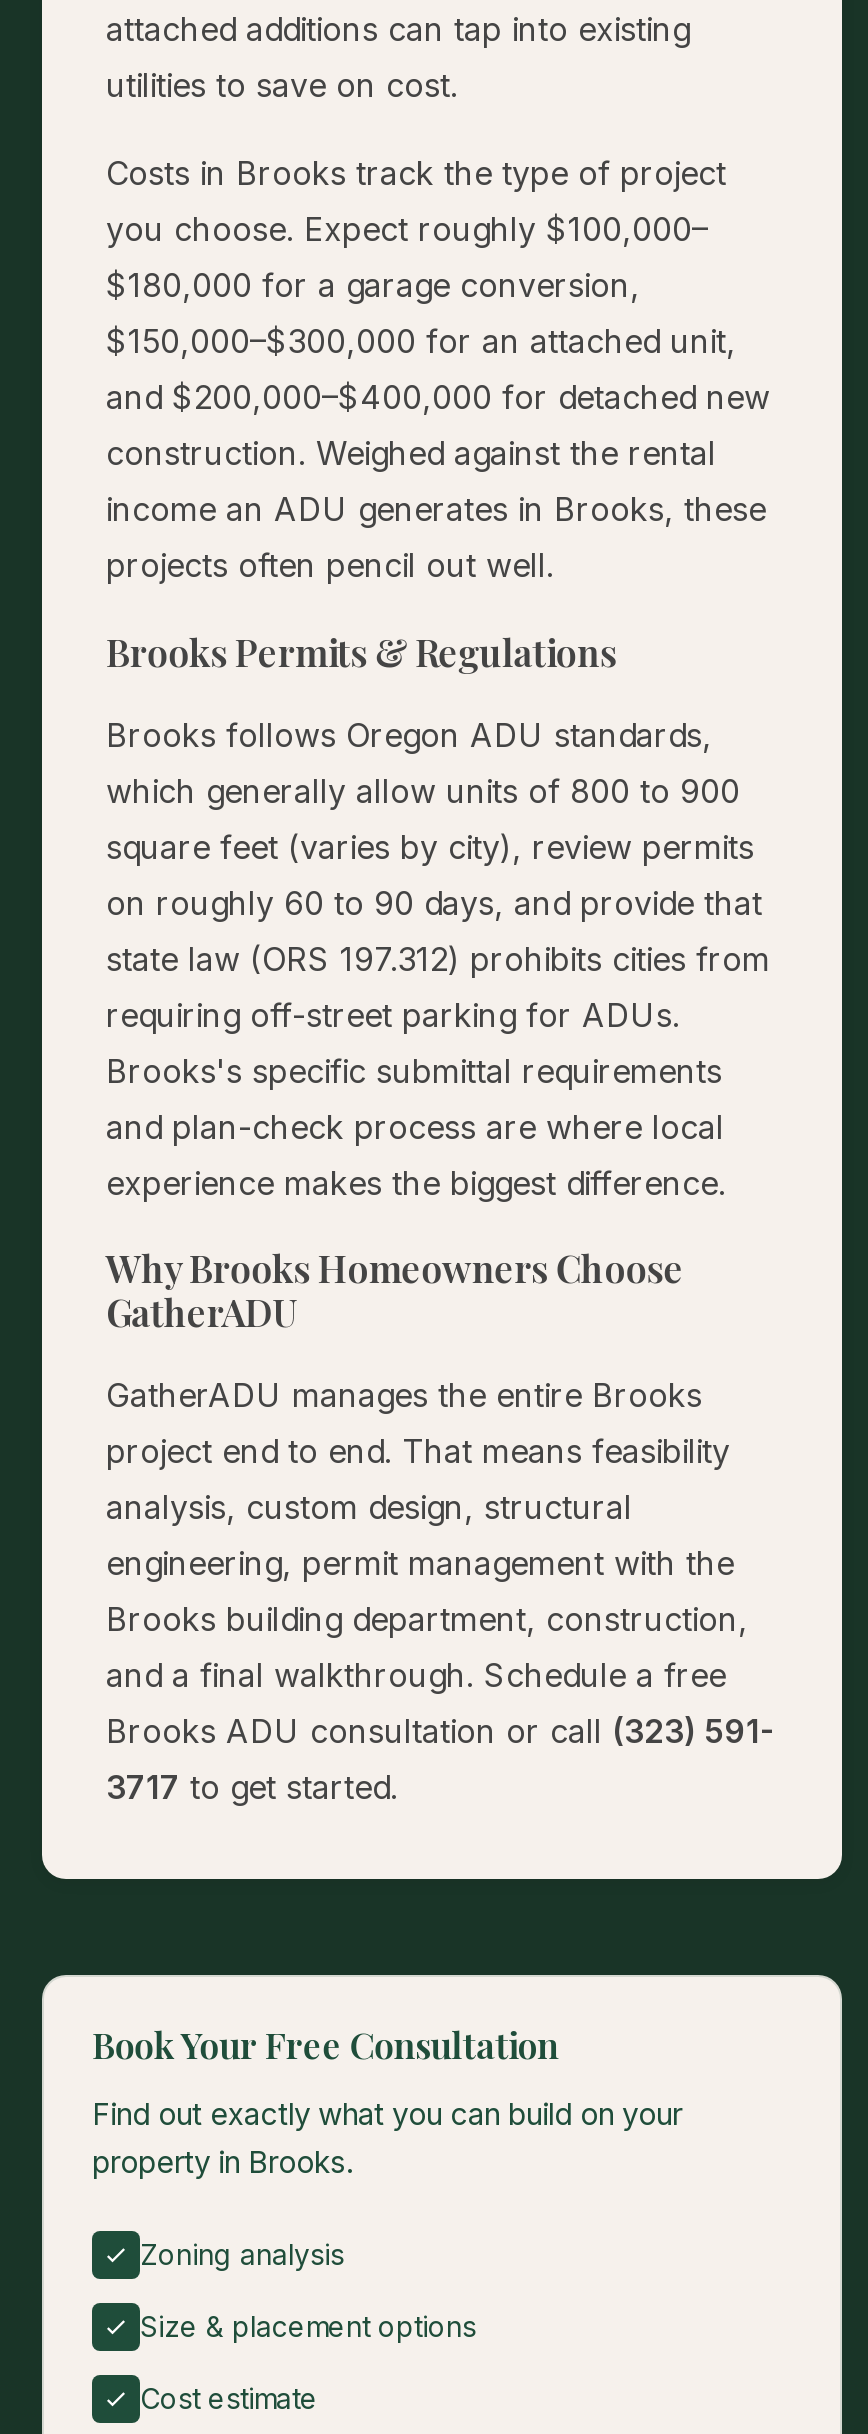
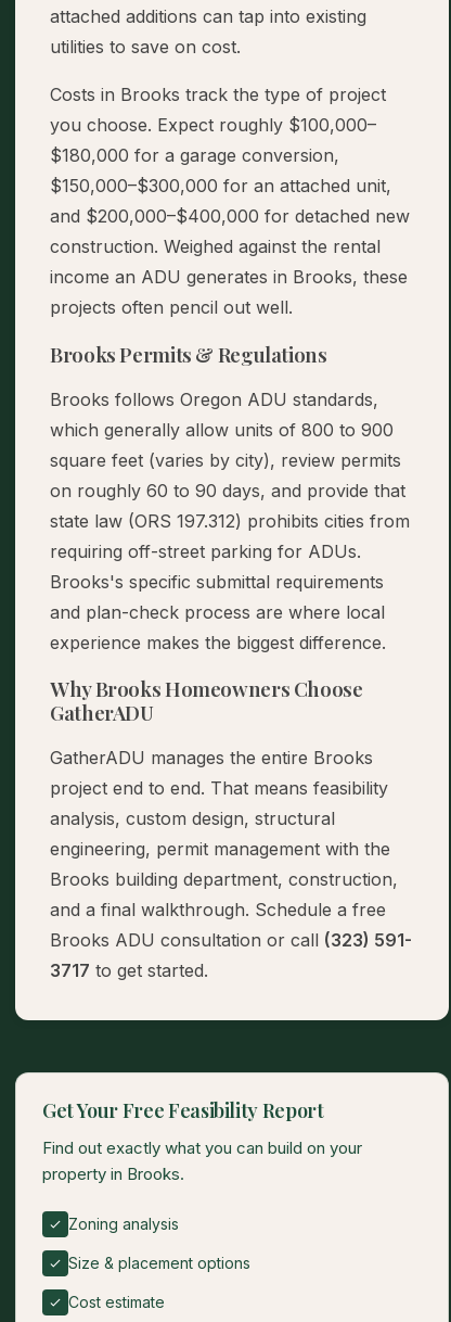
[92,2021,559,2069] Book Your Free Consultation -> [42,1098,324,1124] Get Your Free Feasibility Report

